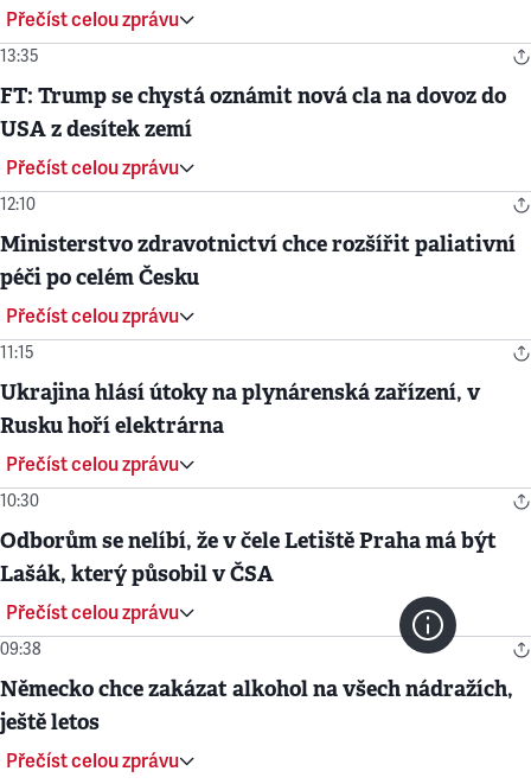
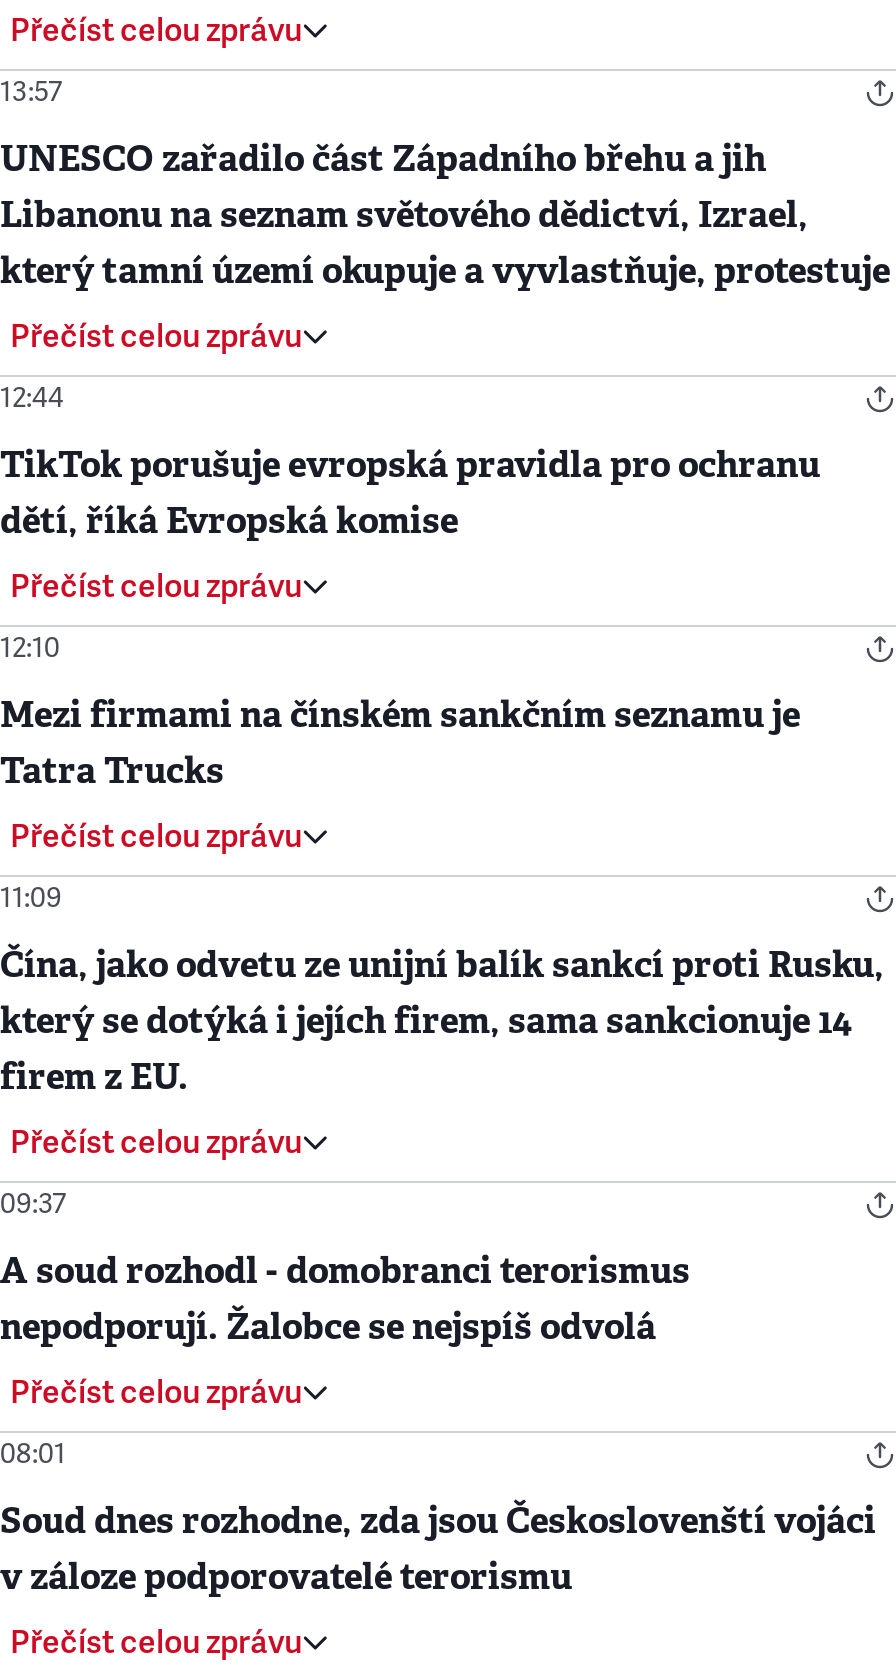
[0,46,506,142] 13:35 | FT: Trump se chystá oznámit nová cla na dovoz do | USA z desítek zemí -> [0,75,890,543] 13:57 | UNESCO zařadilo část Západního břehu a jih | Libanonu na seznam světového dědictví, Izrael, | který tamní území okupuje a vyvlastňuje, protestuje | Přečíst celou zprávu | 12:44 | TikTok porušuje evropská pravidla pro ochranu | dětí, říká Evropská komise
[0,230,516,291] Ministerstvo zdravotnictví chce rozšířit paliativní | péči po celém Česku -> [0,691,800,793] Mezi firmami na čínském sankčním seznamu je | Tatra Trucks
[0,343,34,363] 11:15 -> [0,881,62,915] 11:09
[0,378,480,439] Ukrajina hlásí útoky na plynárenská zařízení, v | Rusku hoří elektrárna -> [0,941,884,1099] Čína, jako odvetu ze unijní balík sankcí proti Rusku, | který se dotýká i jejích firem, sama sankcionuje 14 | firem z EU.
[0,491,39,511] 10:30 -> [0,1187,66,1221] 09:37
[0,527,497,587] Odborům se nelíbí, že v čele Letiště Praha má být | Lašák, který působil v ČSA -> [0,1247,690,1349] A soud rozhodl - domobranci terorismus | nepodporují. Žalobce se nejspíš odvolá
[398,595,458,655] [image] -> none
[0,639,41,659] 09:38 -> [0,1437,66,1471] 08:01
[0,675,513,735] Německo chce zakázat alkohol na všech nádražích, | ještě letos -> [0,1497,876,1599] Soud dnes rozhodne, zda jsou Českoslovenští vojáci | v záloze podporovatelé terorismu

